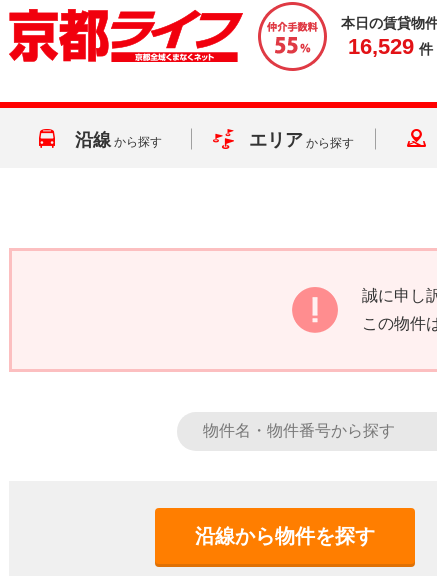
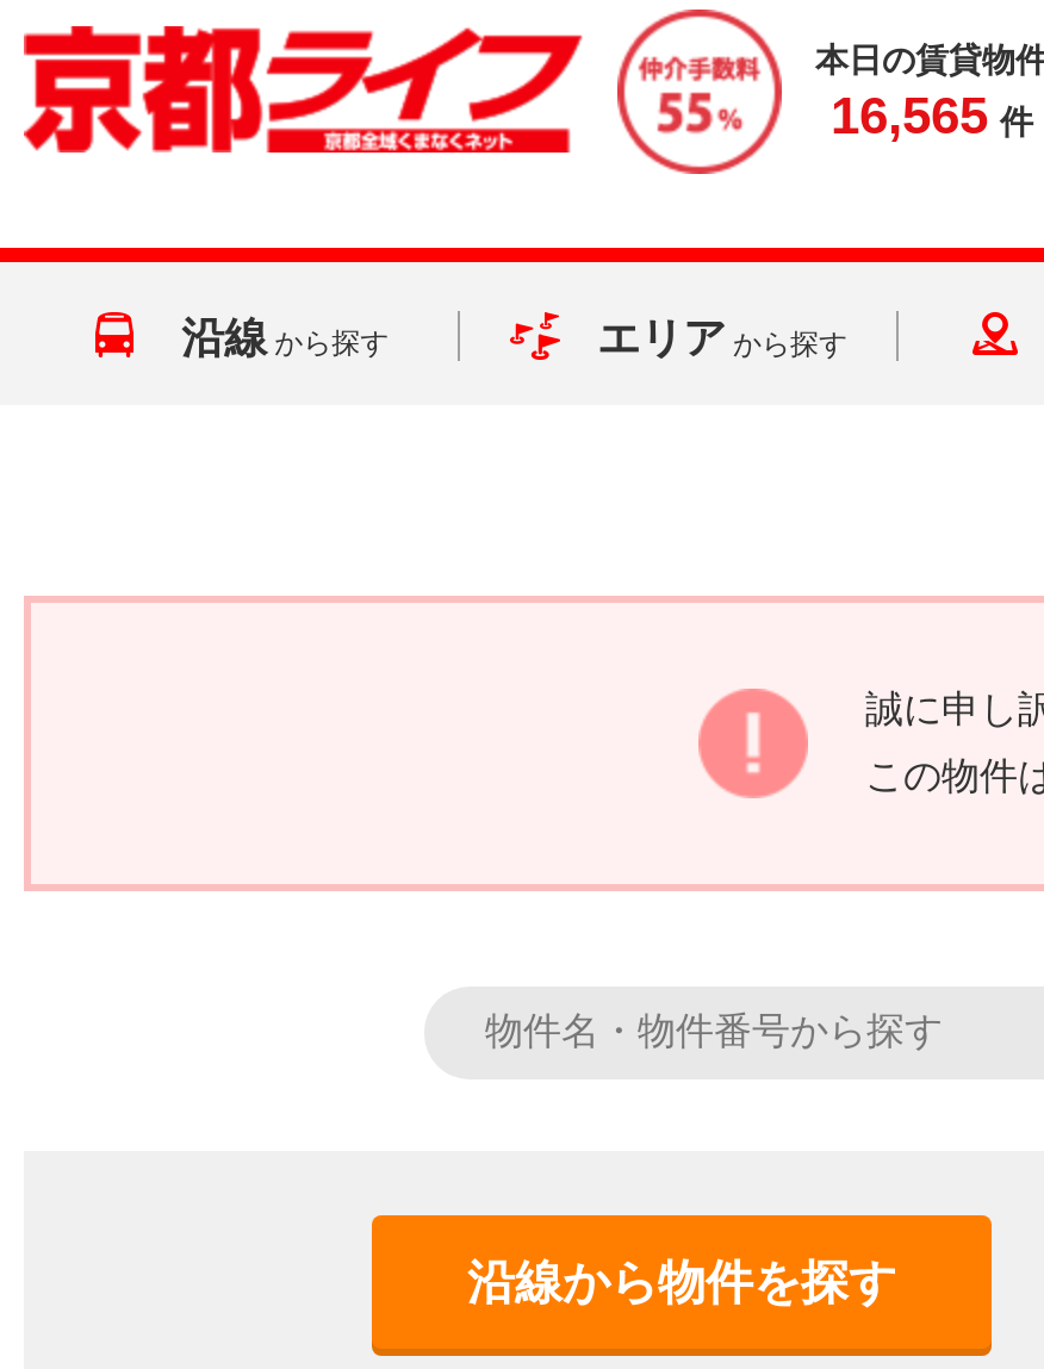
[347,33,432,58] 16,529 件 -> [831,85,1033,144] 16,565 件

